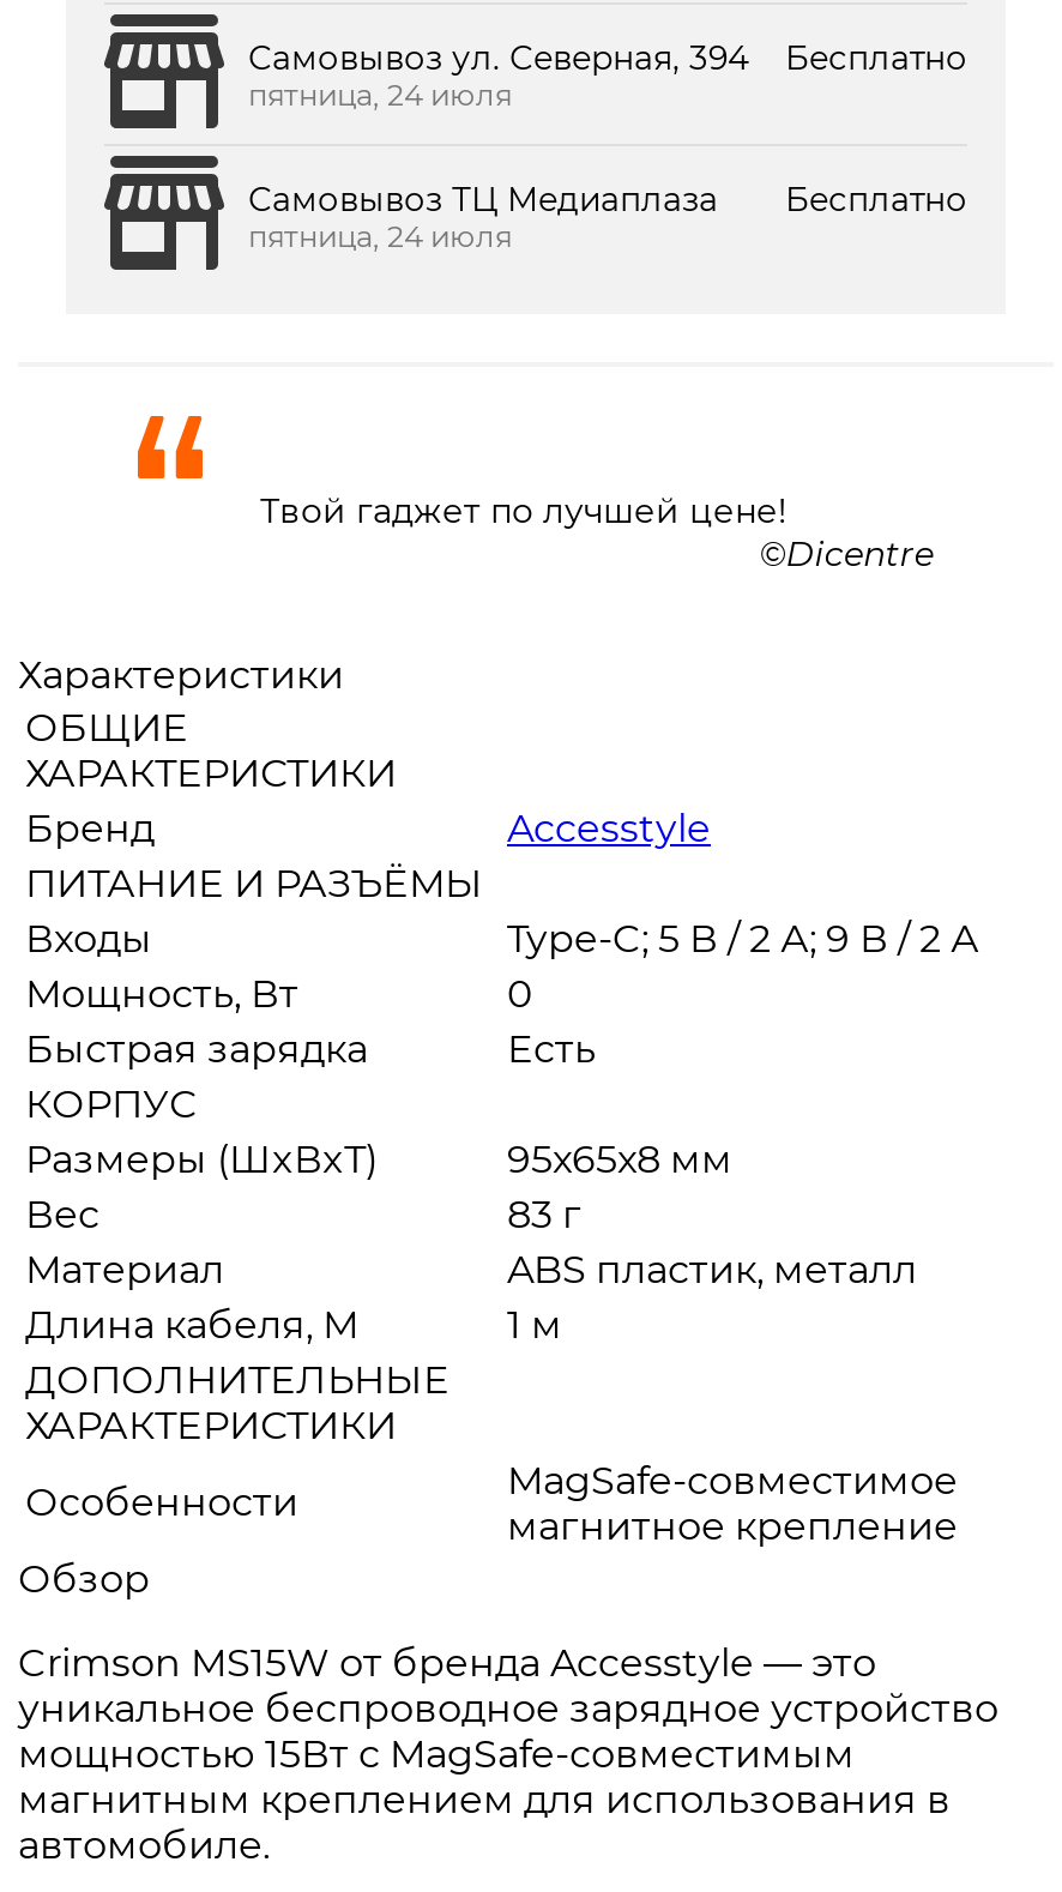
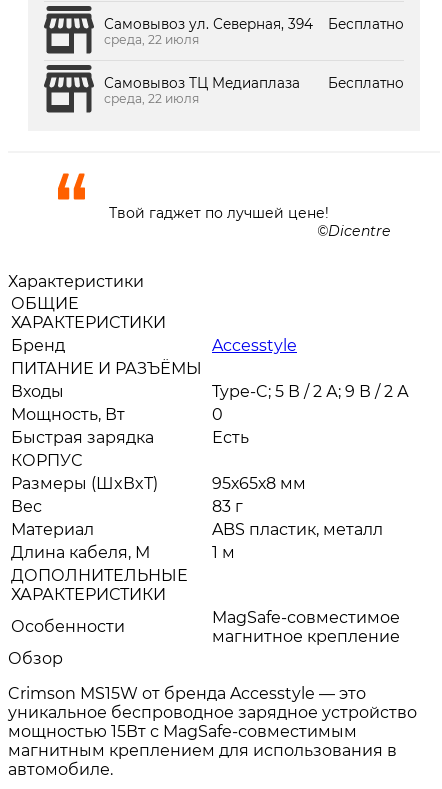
[248,76,512,112] пятница, 24 июля -> [104,32,199,47] среда, 22 июля
[248,217,512,253] пятница, 24 июля -> [104,91,199,106] среда, 22 июля

